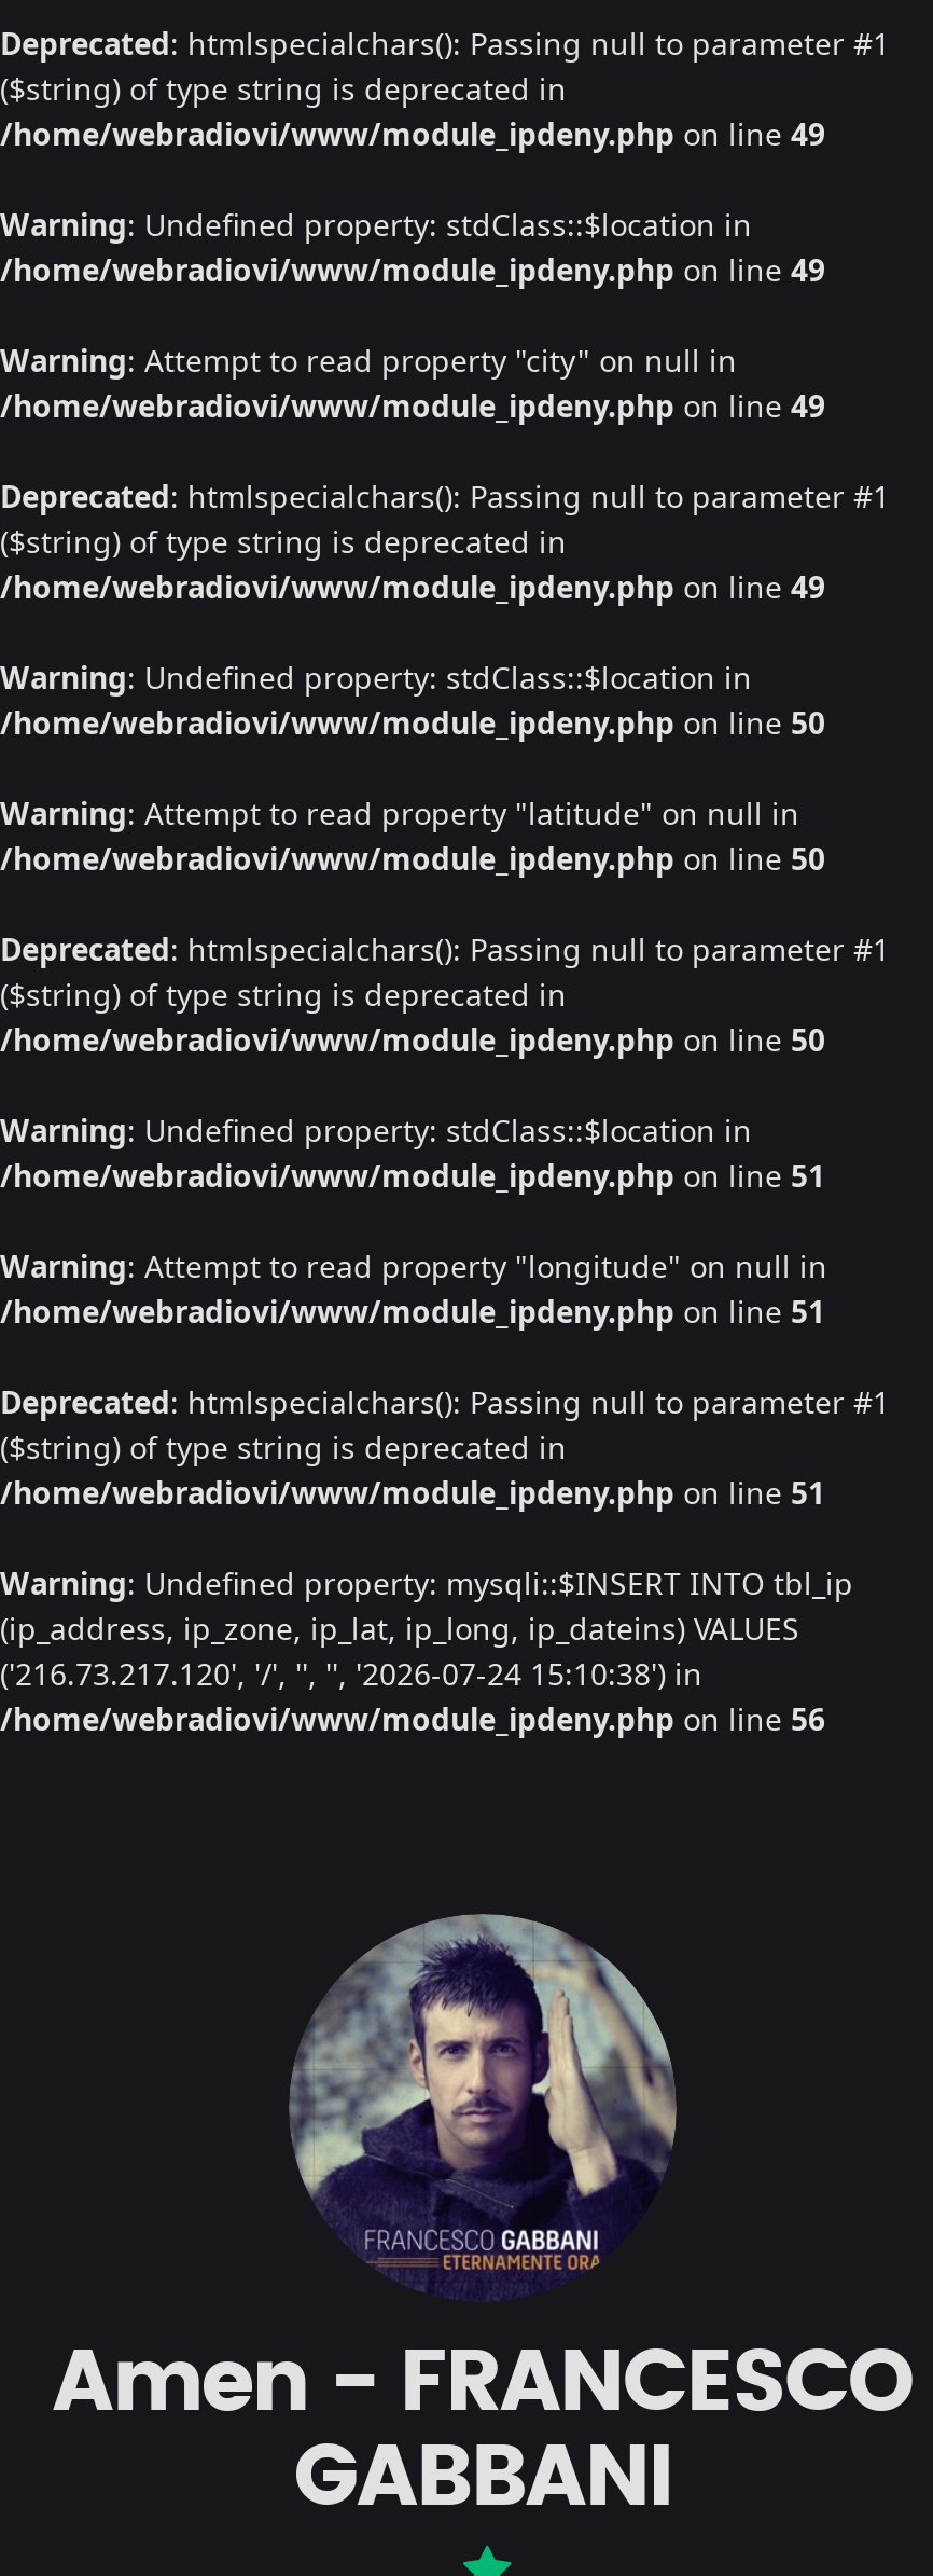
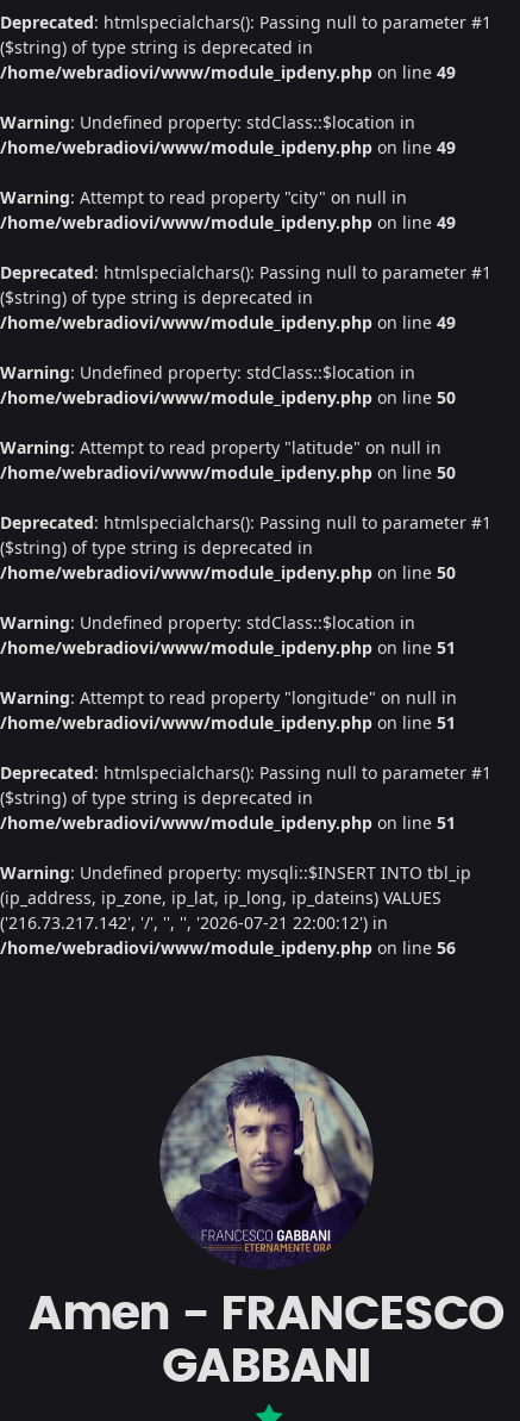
[0,1653,702,1694] ('216.73.217.120', '/', '', '', '2026-07-24 15:10:38') in -> [0,911,388,934] ('216.73.217.142', '/', '', '', '2026-07-21 22:00:12') in

